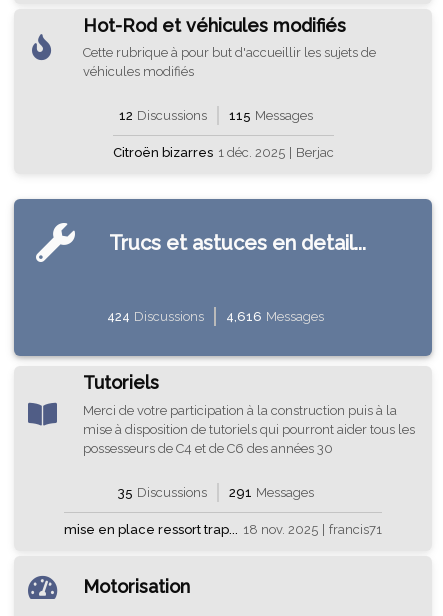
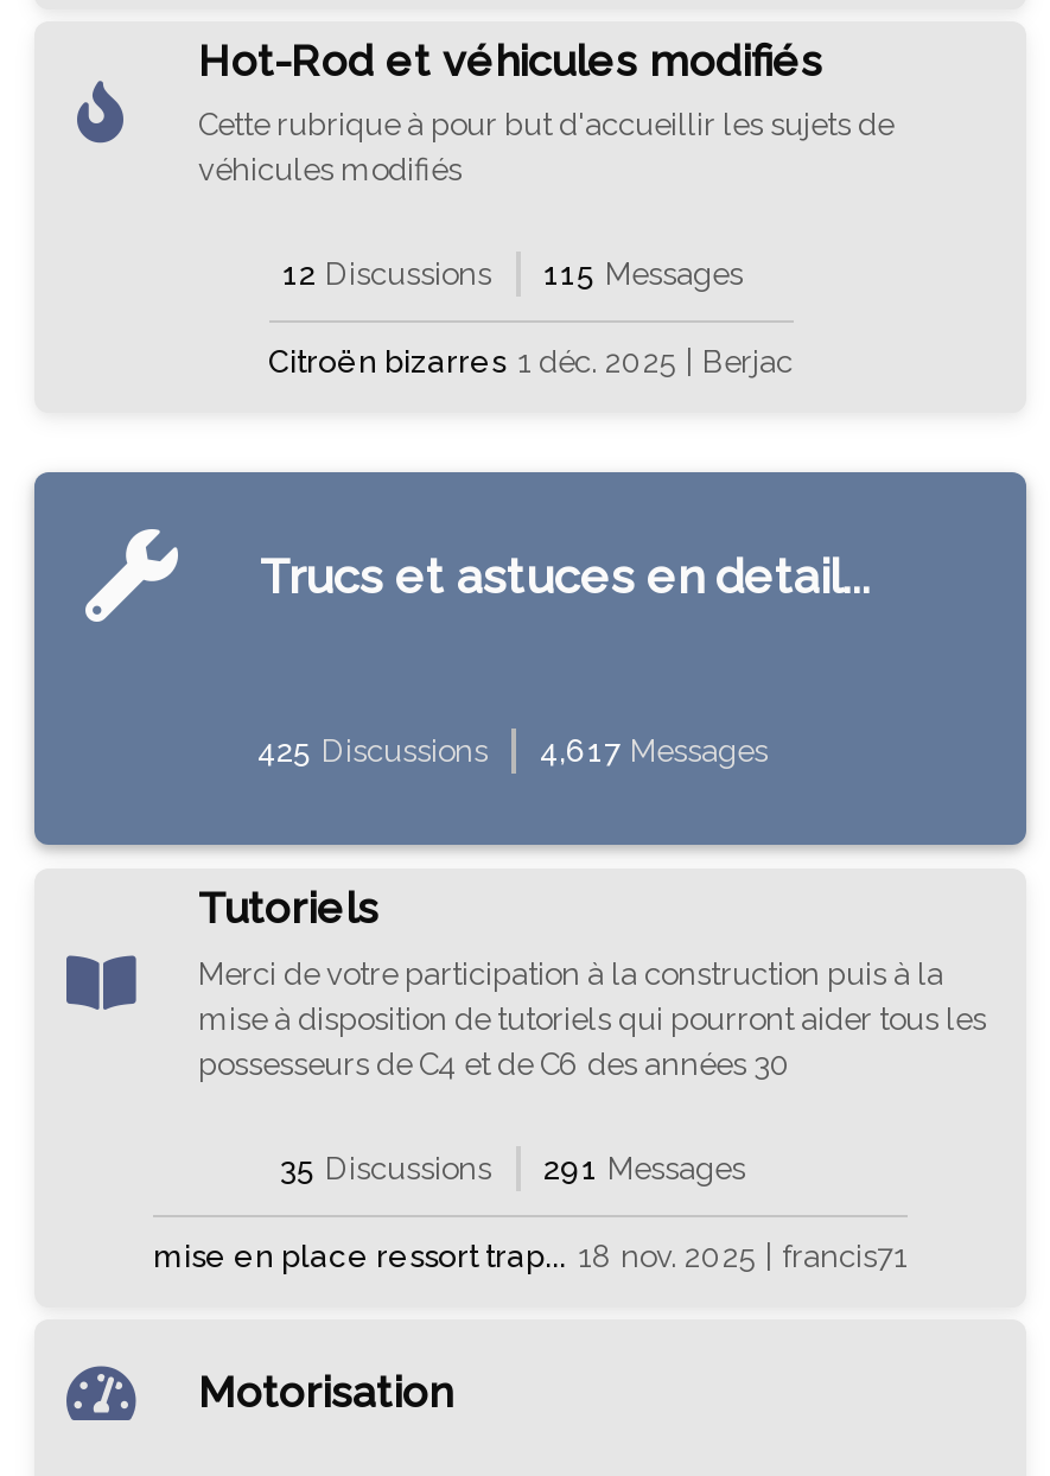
[107,309,204,324] 424 Discussions -> [257,733,488,769] 425 Discussions
[226,309,324,324] 4,616 Messages -> [540,733,768,769] 4,617 Messages

